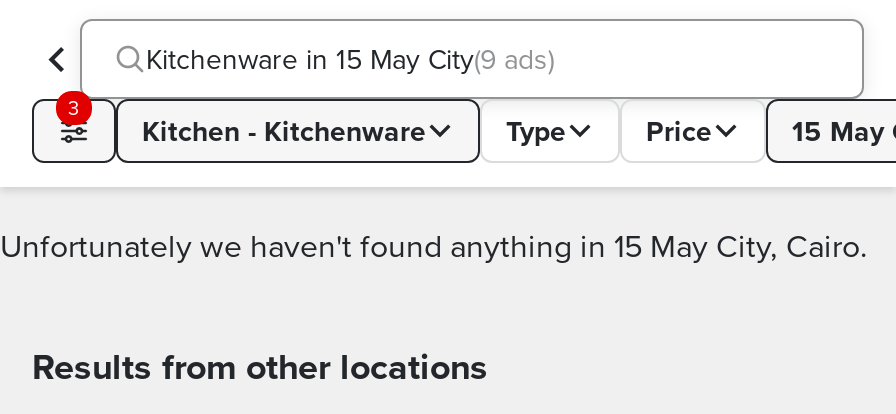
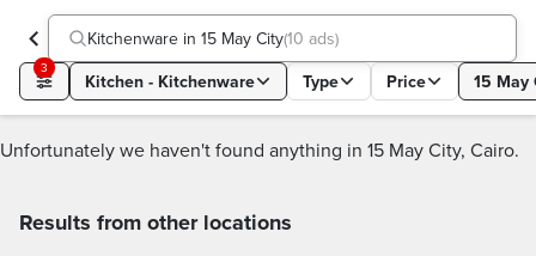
[146,38,554,78] Kitchenware in 15 May City(9 ads) -> [87,26,339,50] Kitchenware in 15 May City(10 ads)

